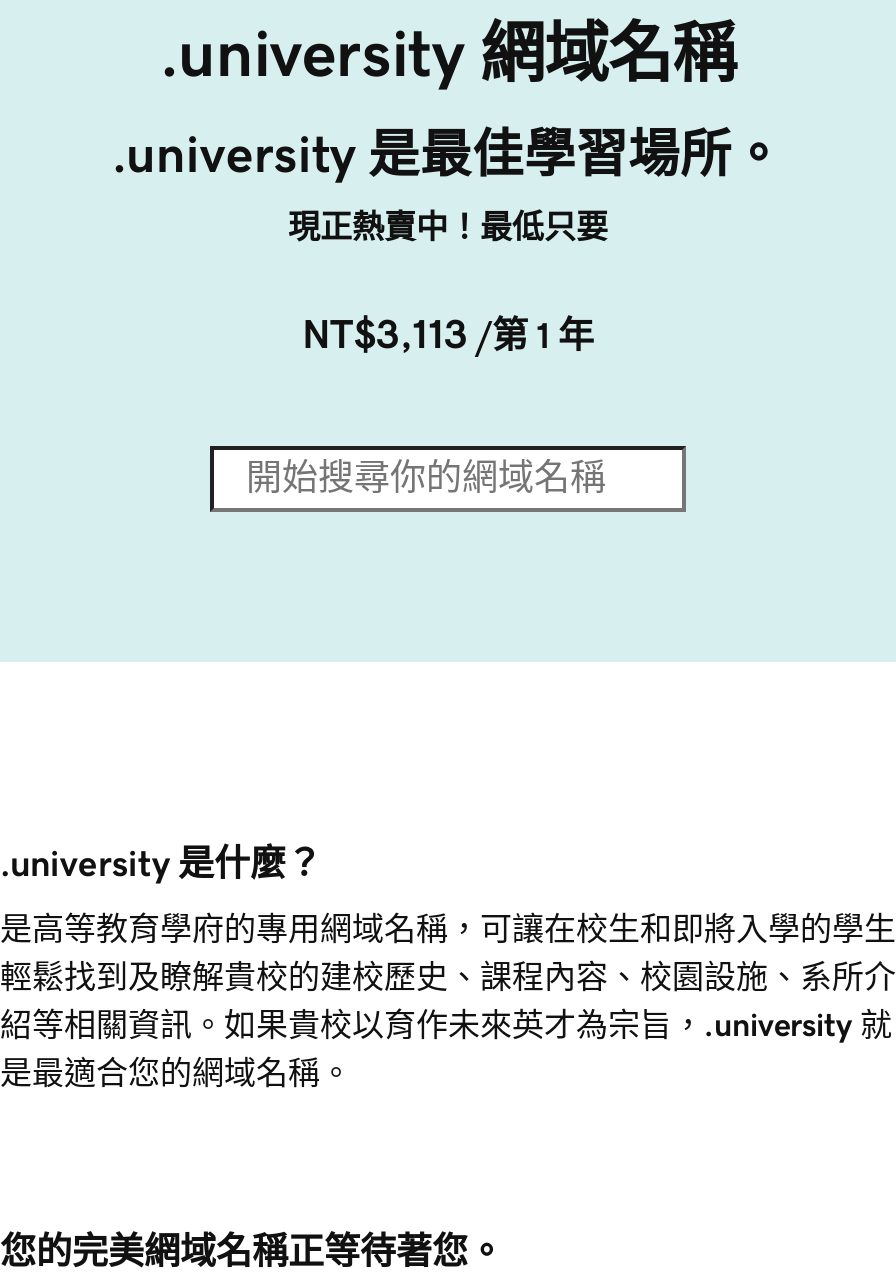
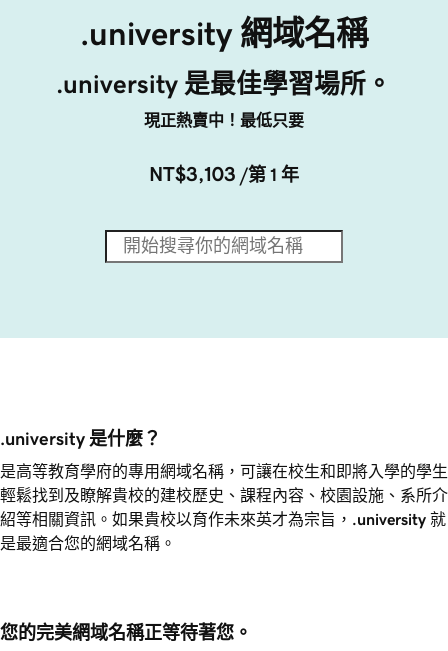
[302,314,594,354] NT$3,113 /第 1 年 -> [149,164,299,184] NT$3,103 /第 1 年

